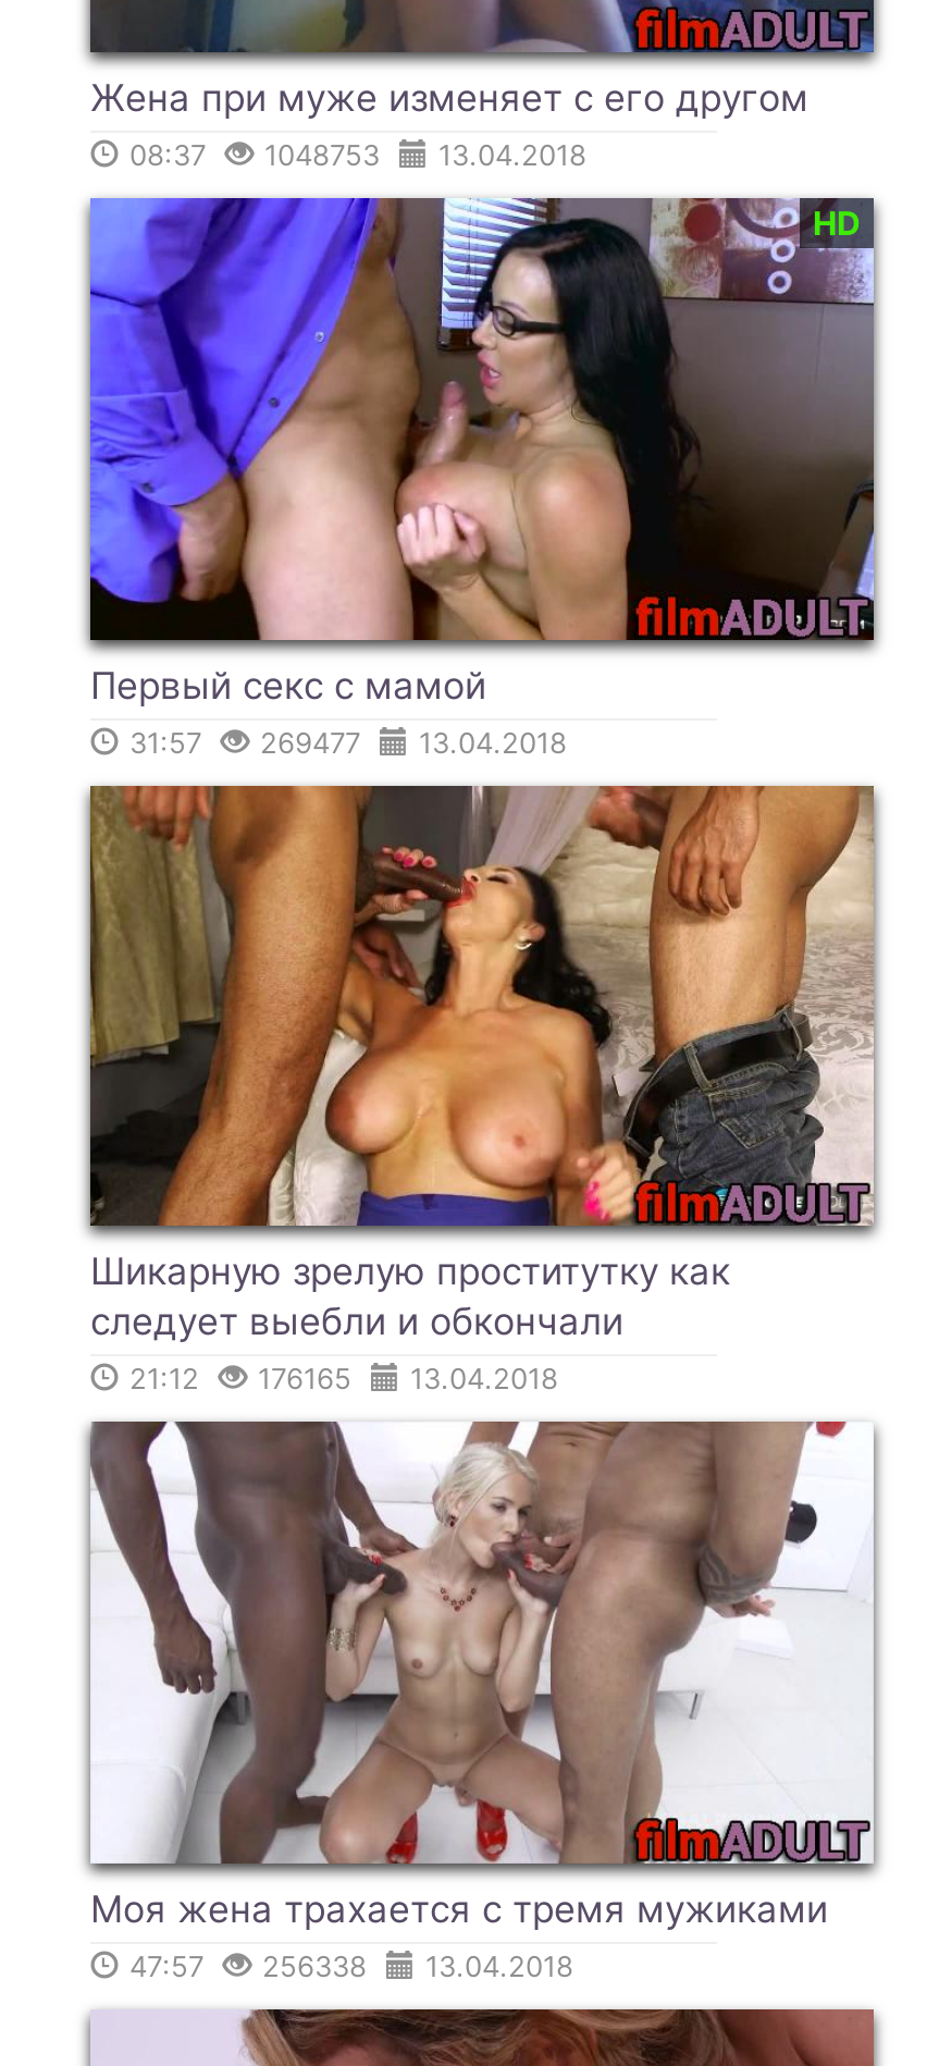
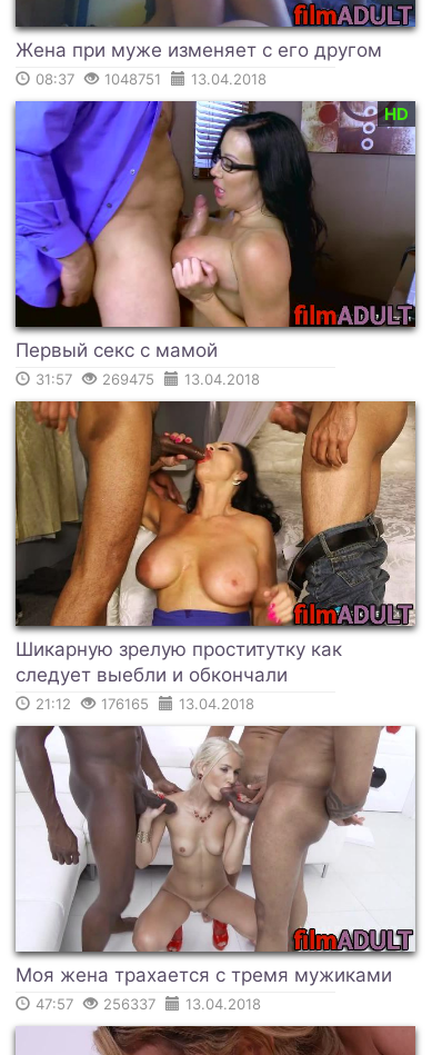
[129,138,586,172] 08:37 1048753 13.04.2018 -> [36,70,267,88] 08:37 1048751 13.04.2018
[129,725,567,759] 31:57 269477 13.04.2018 -> [36,370,260,388] 31:57 269475 13.04.2018
[129,1948,573,1983] 47:57 256338 13.04.2018 -> [36,995,261,1013] 47:57 256337 13.04.2018

